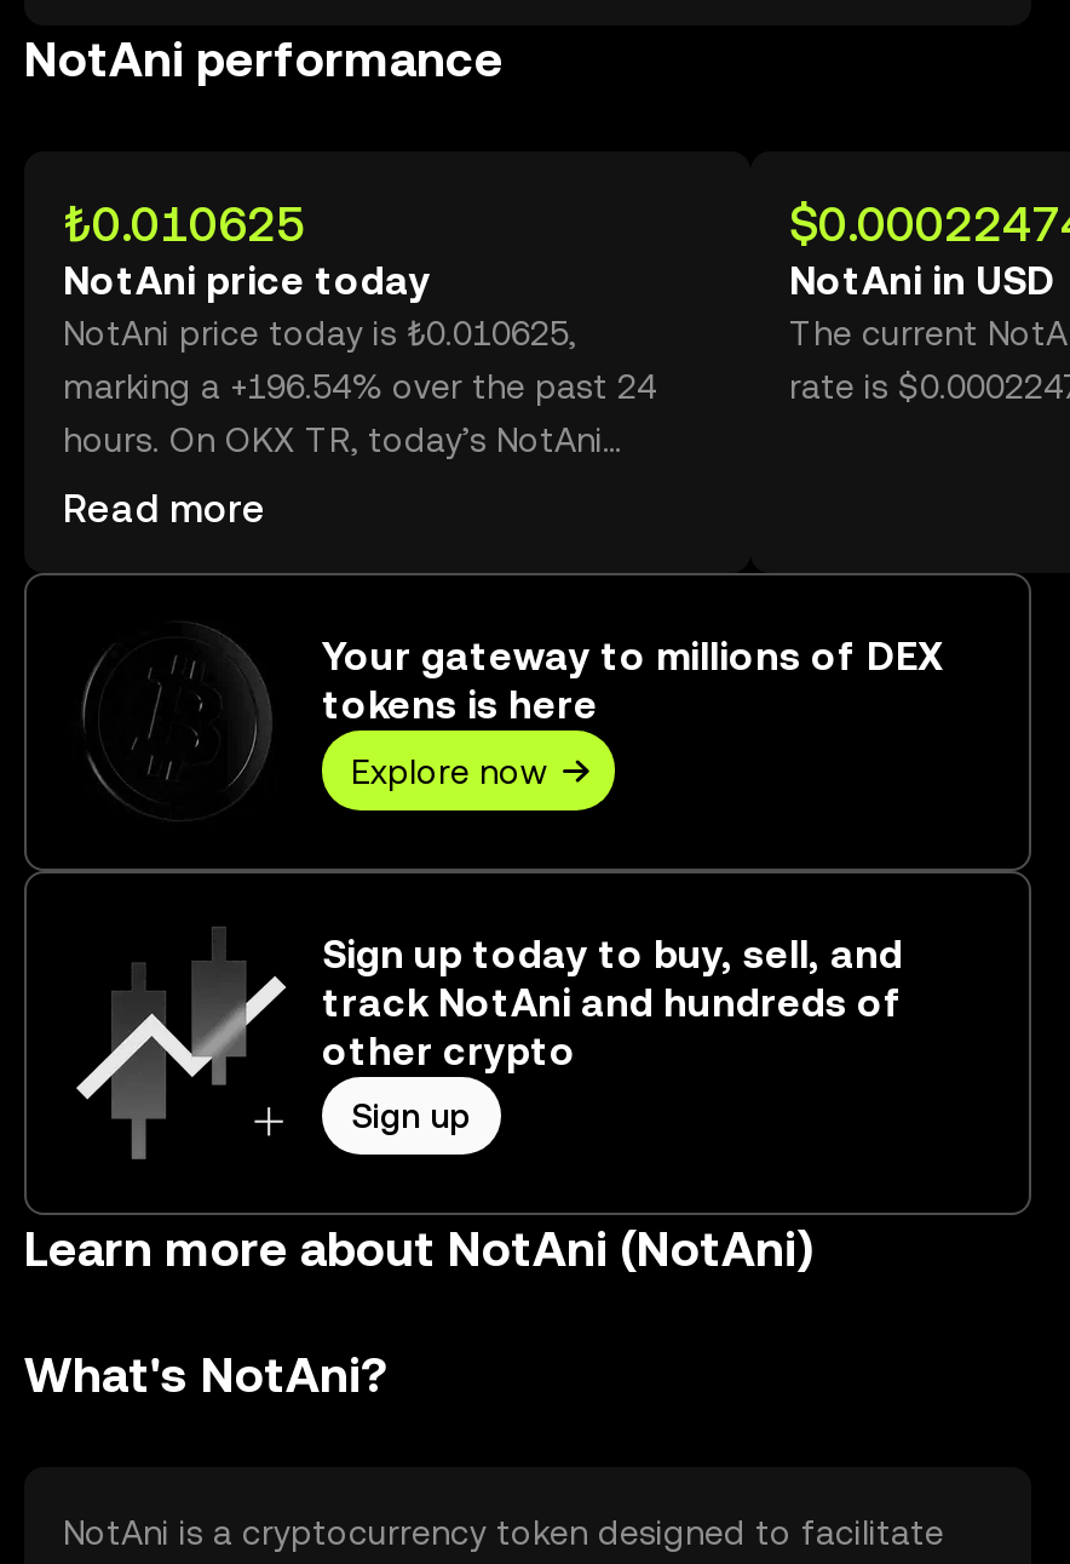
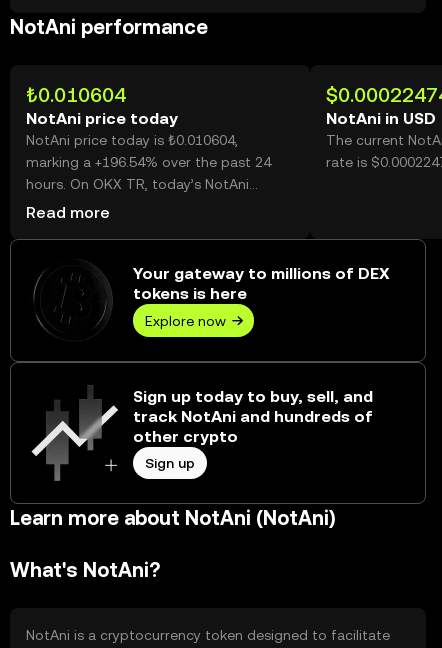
[63,195,305,253] ₺0.010625 -> [26,83,126,107] ₺0.010604
[63,314,576,353] NotAni price today is ₺0.010625, -> [26,132,238,148] NotAni price today is ₺0.010604,

